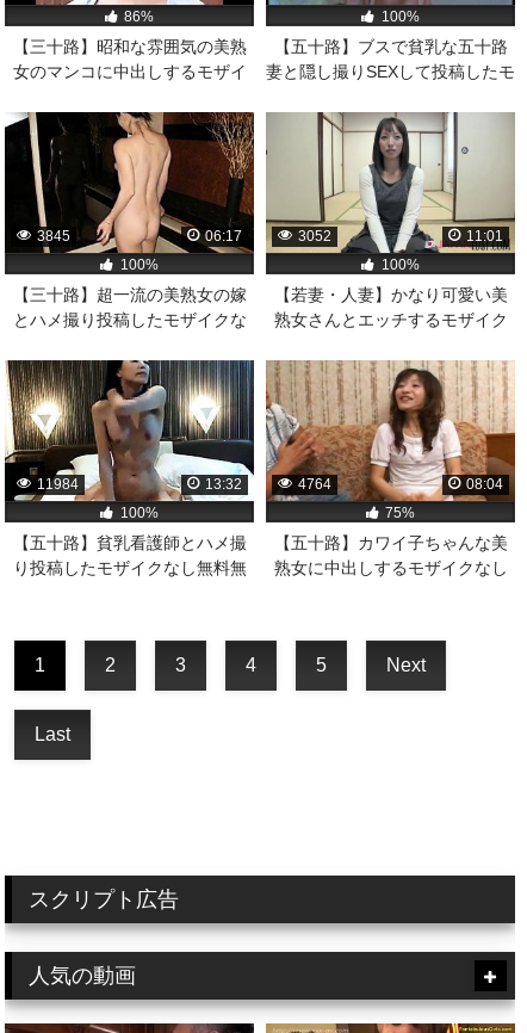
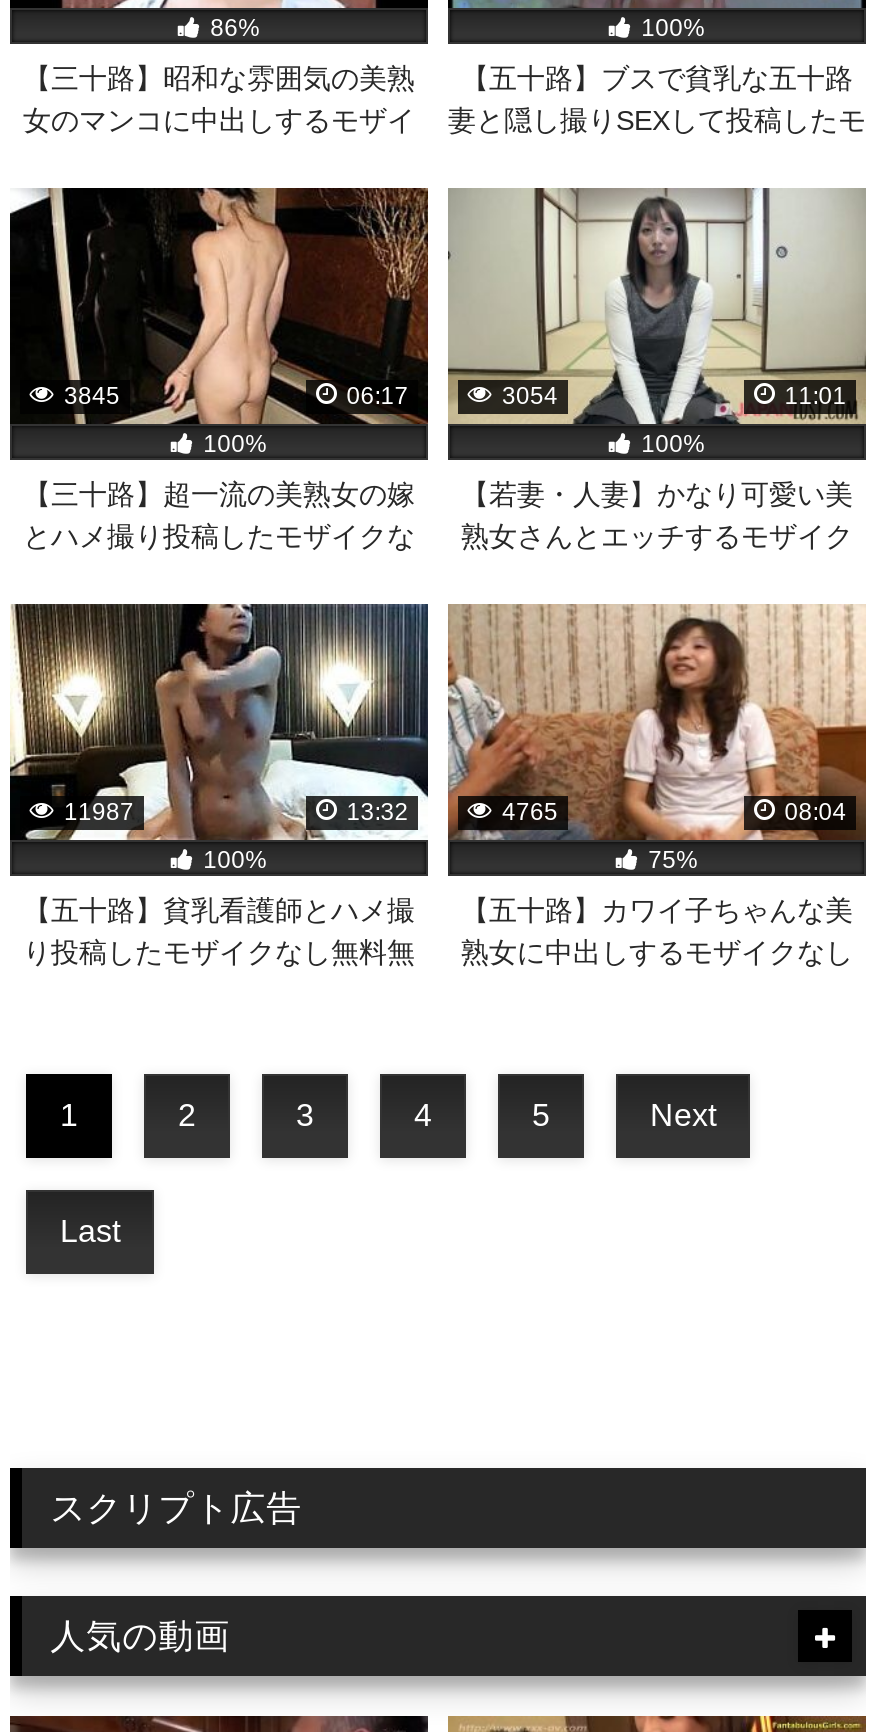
[294,228,331,245] 3052 -> [496,383,558,411] 3054
[33,476,79,493] 11984 -> [58,798,134,826] 11987
[294,476,331,493] 4764 -> [496,798,558,826] 4765

